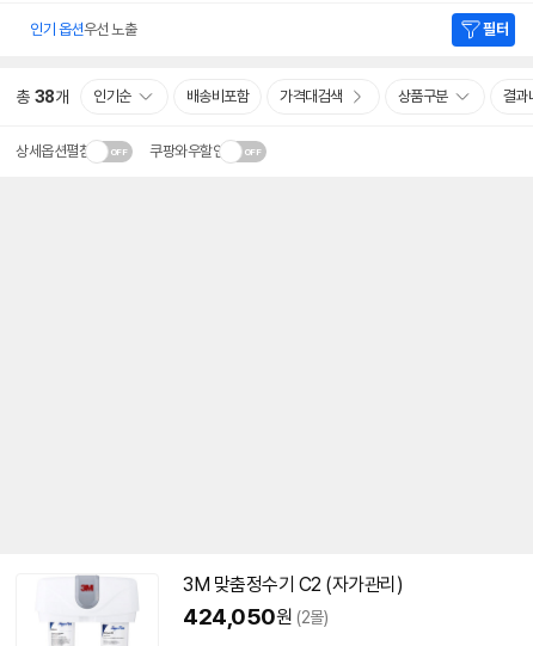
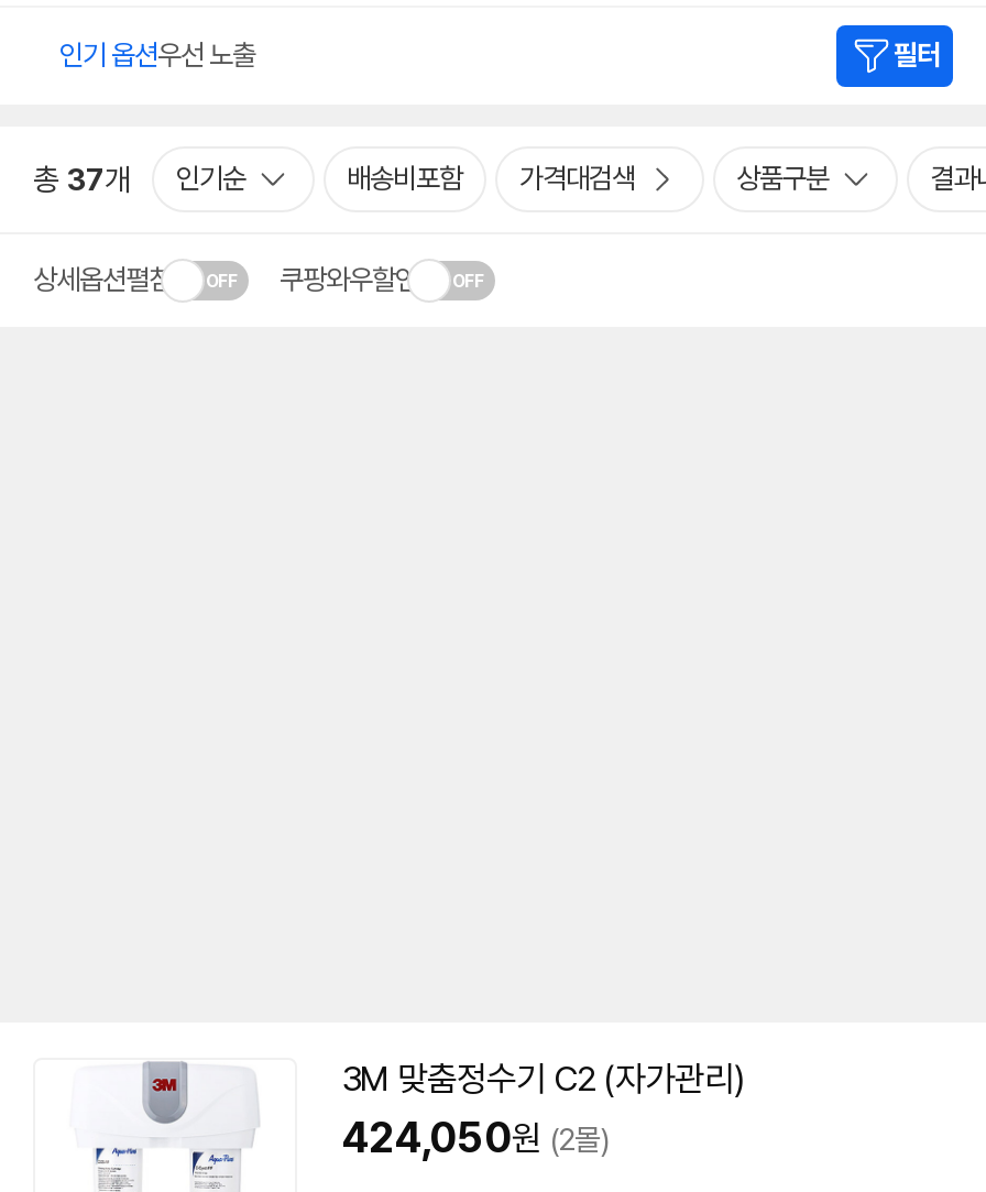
[16,87,131,106] 총 38개 인기순 -> [33,162,245,197] 총 37개 인기순

